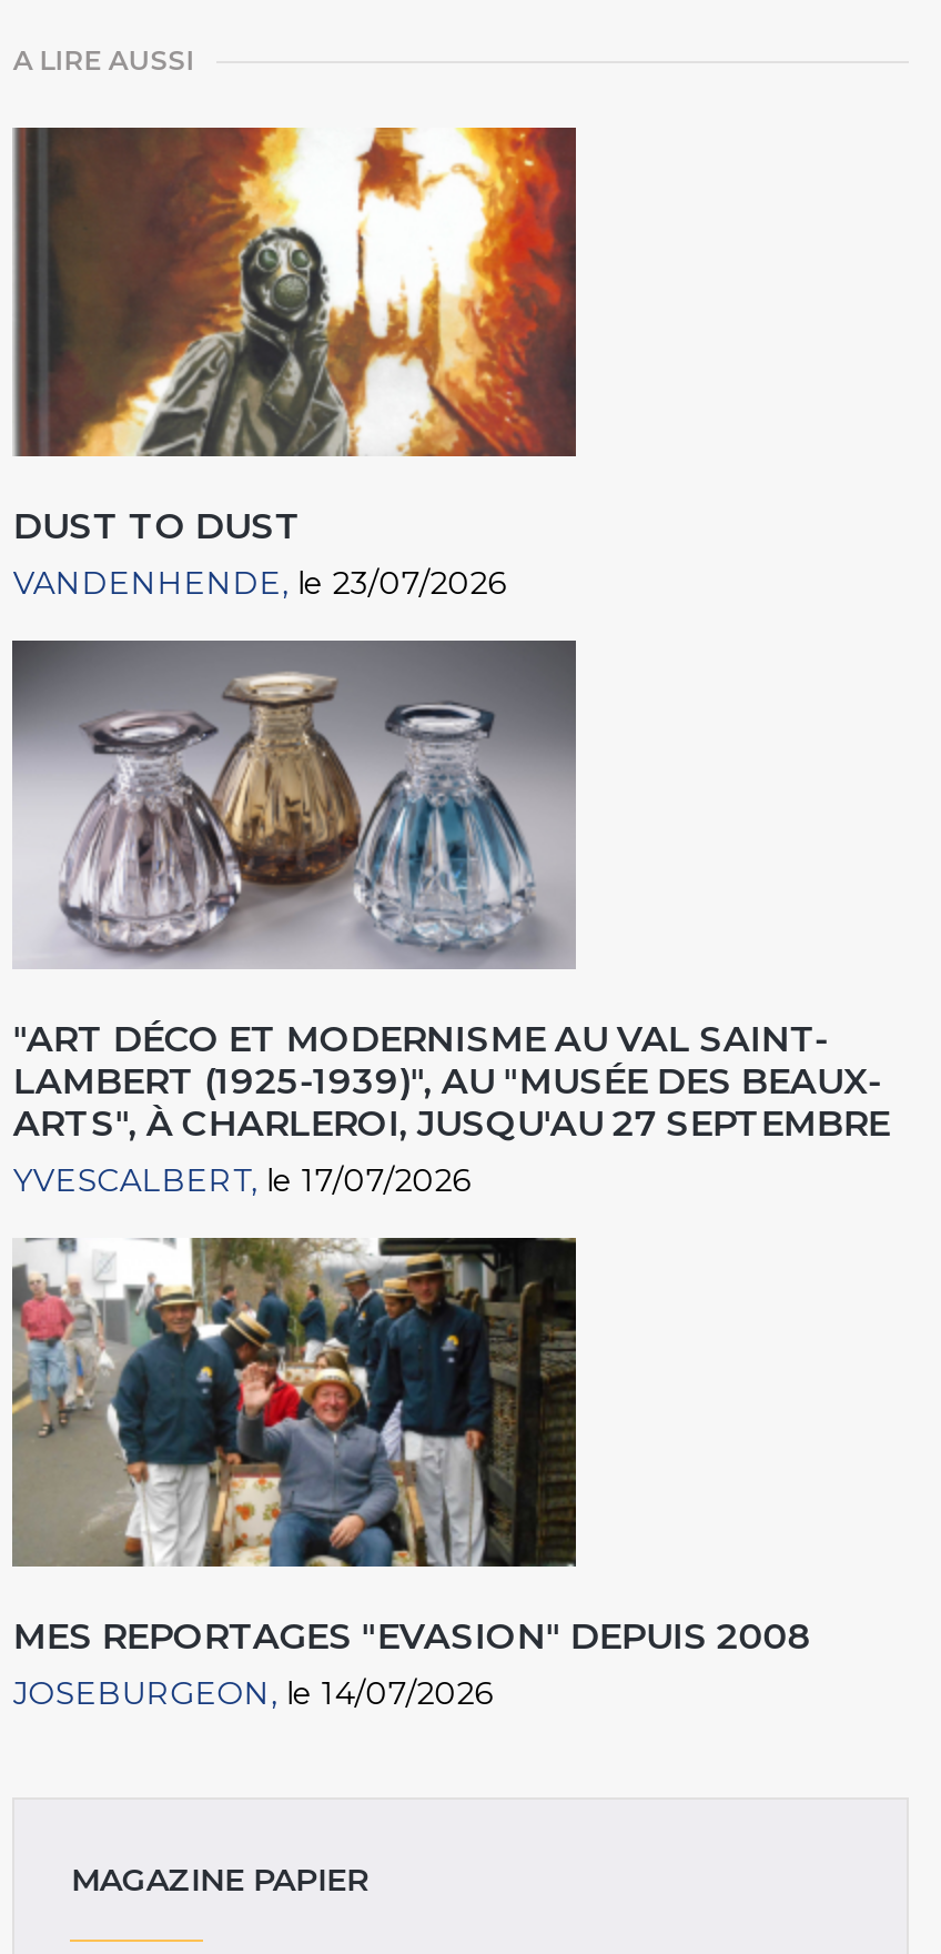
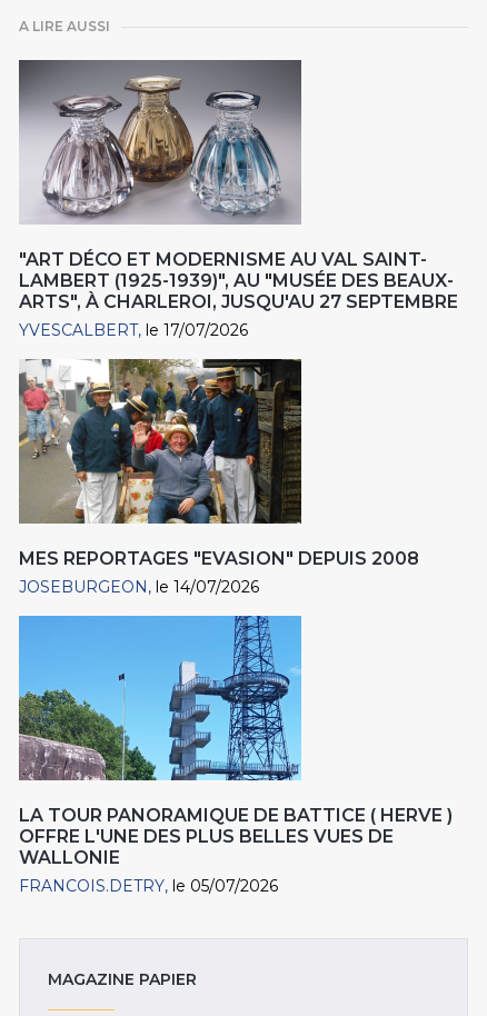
[12,125,576,603] [image] | DUST TO DUST | VANDENHENDE le 23/07/2026 -> none
moved [10,641,890,1714] -> [18,60,459,597]: [image] | "ART DÉCO ET MODERNISME AU VAL SAINT- | LAMBERT (1925-1939)", AU "MUSÉE DES BEAUX- | ARTS", À CHARLEROI, JUSQU'AU 27 SEPTEMBRE | YVESCALBERT le 17/07/2026 | MES REPORTAGES "EVASION" DEPUIS 2008 | JOSEBURGEON le 14/07/2026
none -> [18,615,453,896] [image] | LA TOUR PANORAMIQUE DE BATTICE ( HERVE ) | OFFRE L'UNE DES PLUS BELLES VUES DE | WALLONIE | FRANCOIS.DETRY le 05/07/2026

